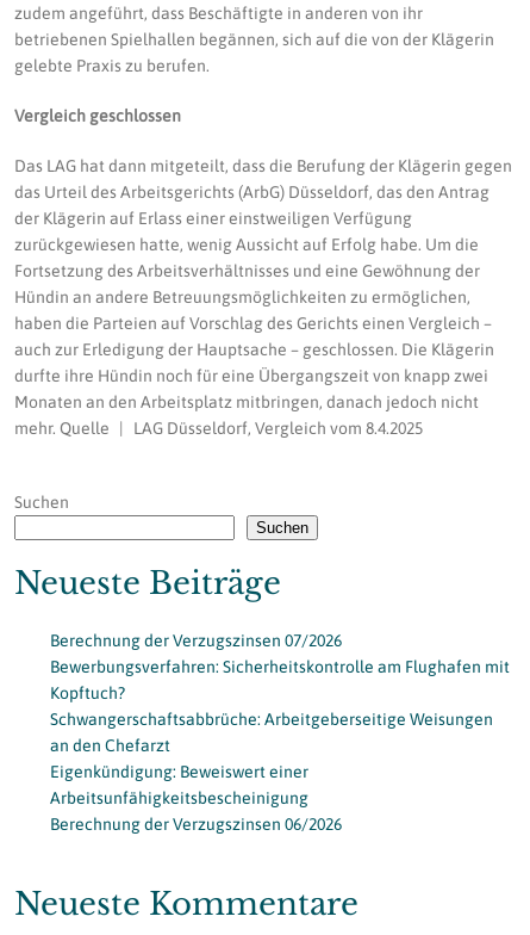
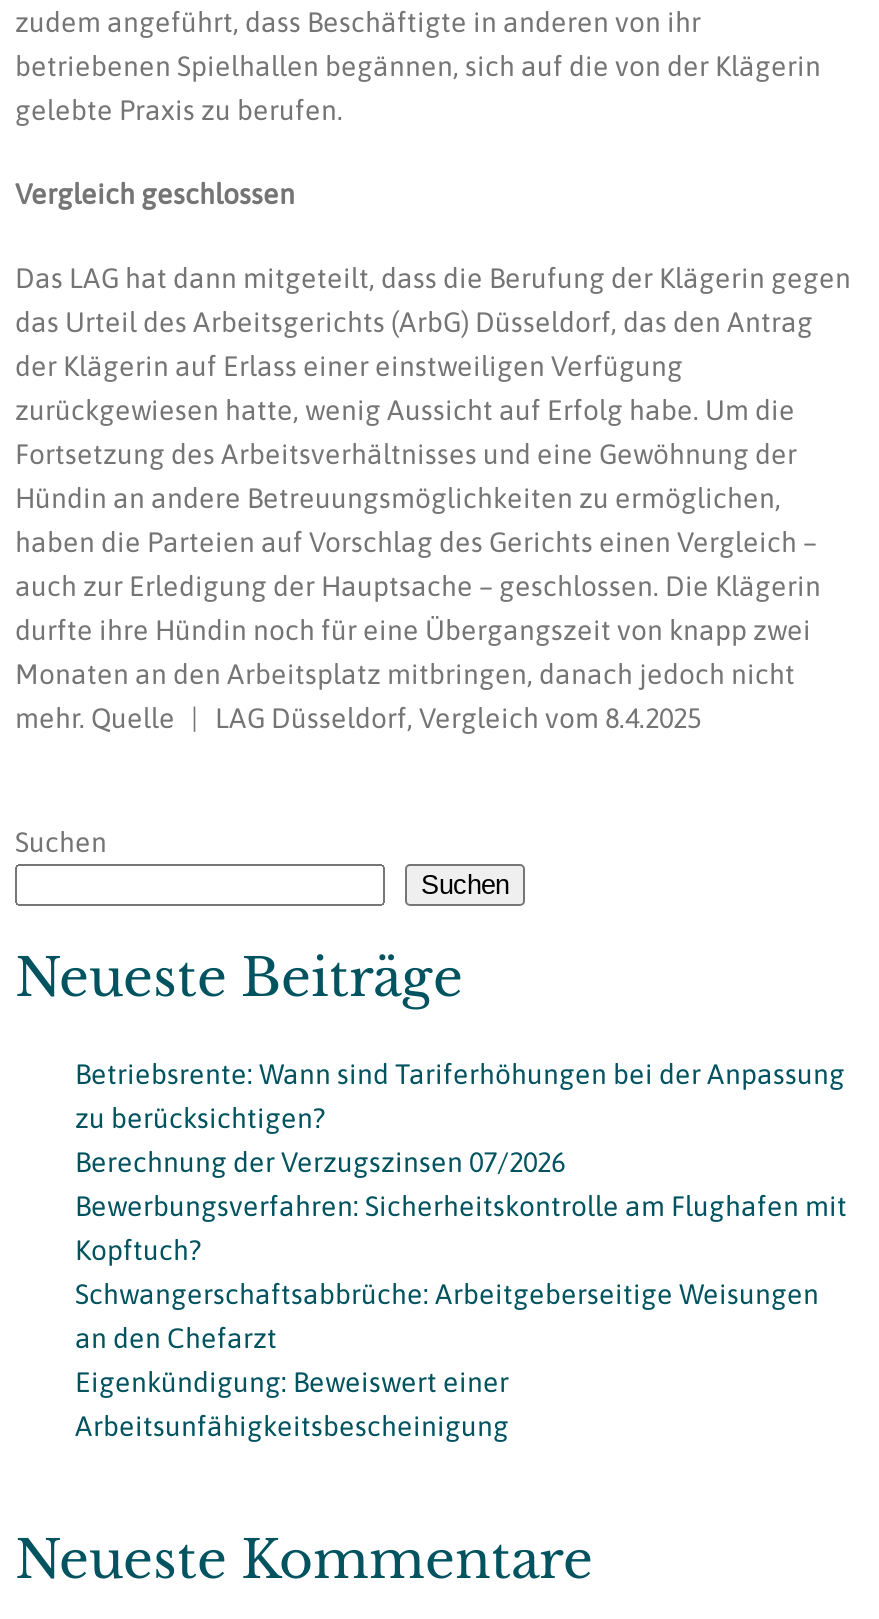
none -> [75,1058,845,1134] Betriebsrente: Wann sind Tariferhöhungen bei der Anpassung | zu berücksichtigen?
moved [50,631,510,807] -> [75,1146,847,1442]: Berechnung der Verzugszinsen 07/2026 | Bewerbungsverfahren: Sicherheitskontrolle am Flughafen mit | Kopftuch? | Schwangerschaftsabbrüche: Arbeitgeberseitige Weisungen | an den Chefarzt | Eigenkündigung: Beweiswert einer | Arbeitsunfähigkeitsbescheinigung
[50,815,342,834] Berechnung der Verzugszinsen 06/2026 -> none

